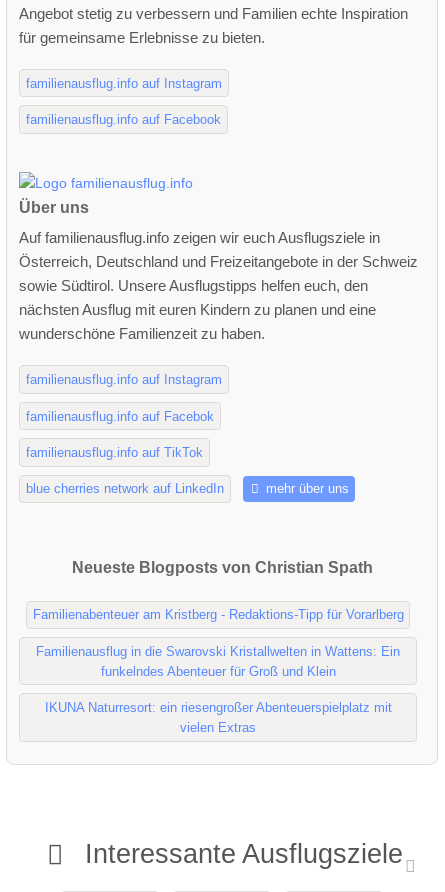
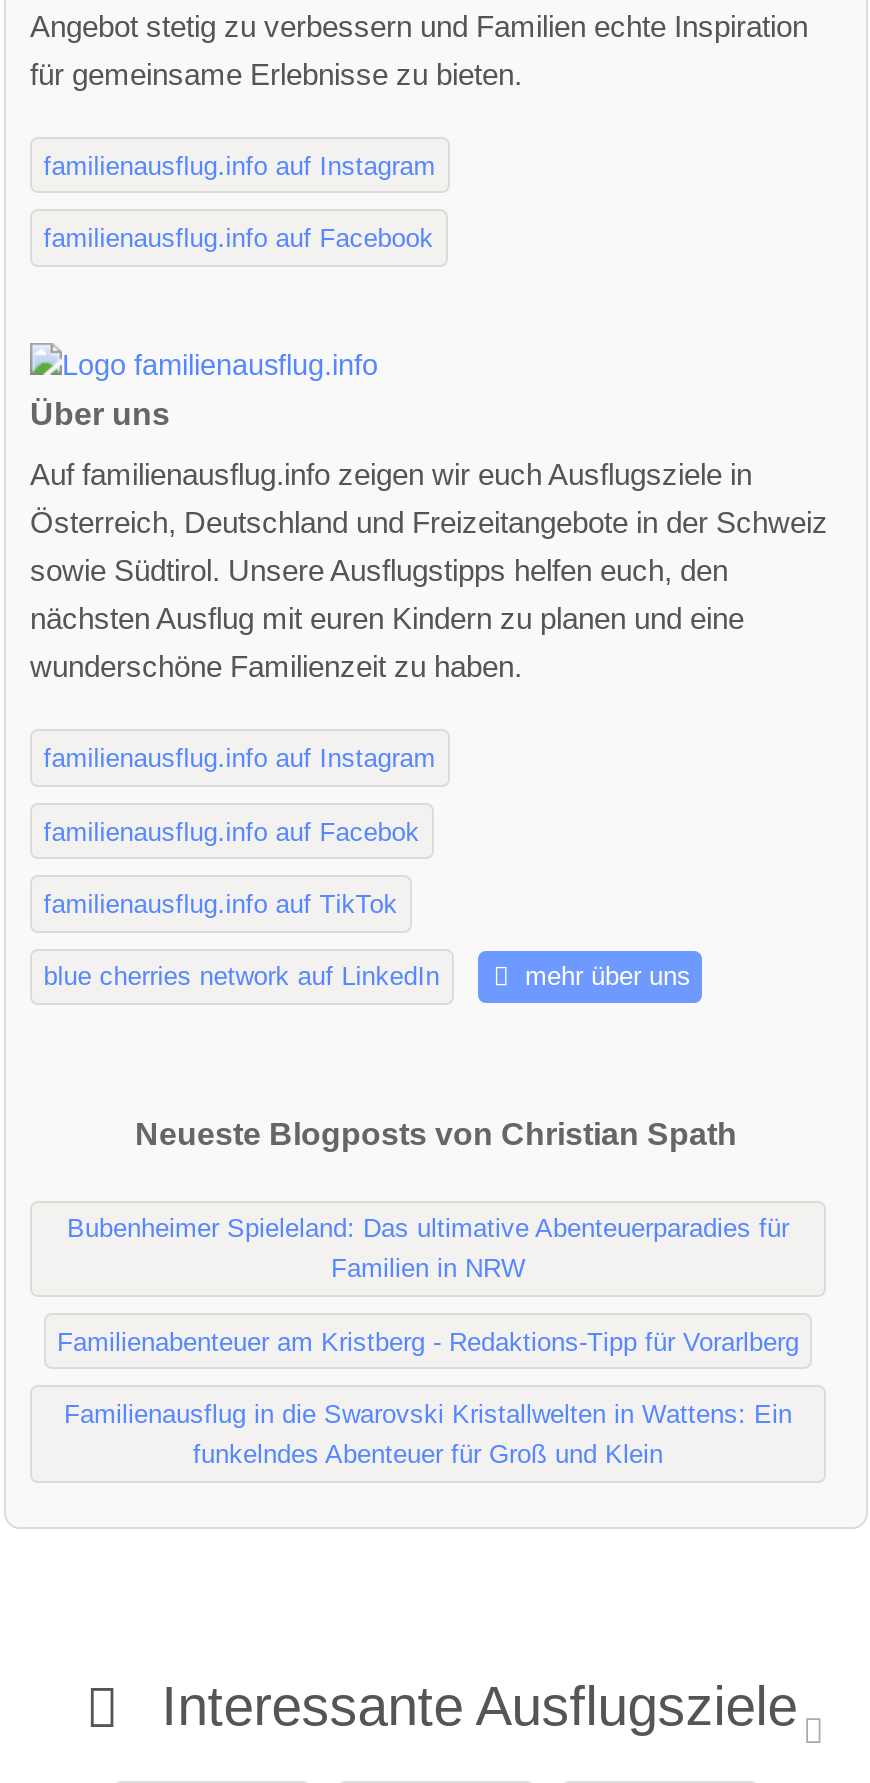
none -> [67,1214,789,1284] Bubenheimer Spieleland: Das ultimative Abenteuerparadies für | Familien in NRW
moved [32,607,403,679] -> [57,1327,799,1469]: Familienabenteuer am Kristberg - Redaktions-Tipp für Vorarlberg | Familienausflug in die Swarovski Kristallwelten in Wattens: Ein | funkelndes Abenteuer für Groß und Klein
[44,700,391,735] IKUNA Naturresort: ein riesengroßer Abenteuerspielplatz mit | vielen Extras -> none

